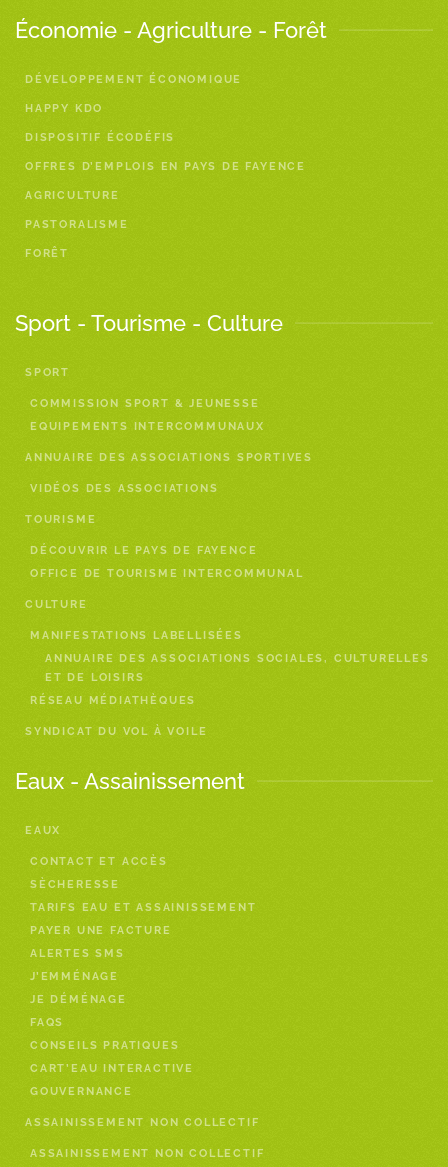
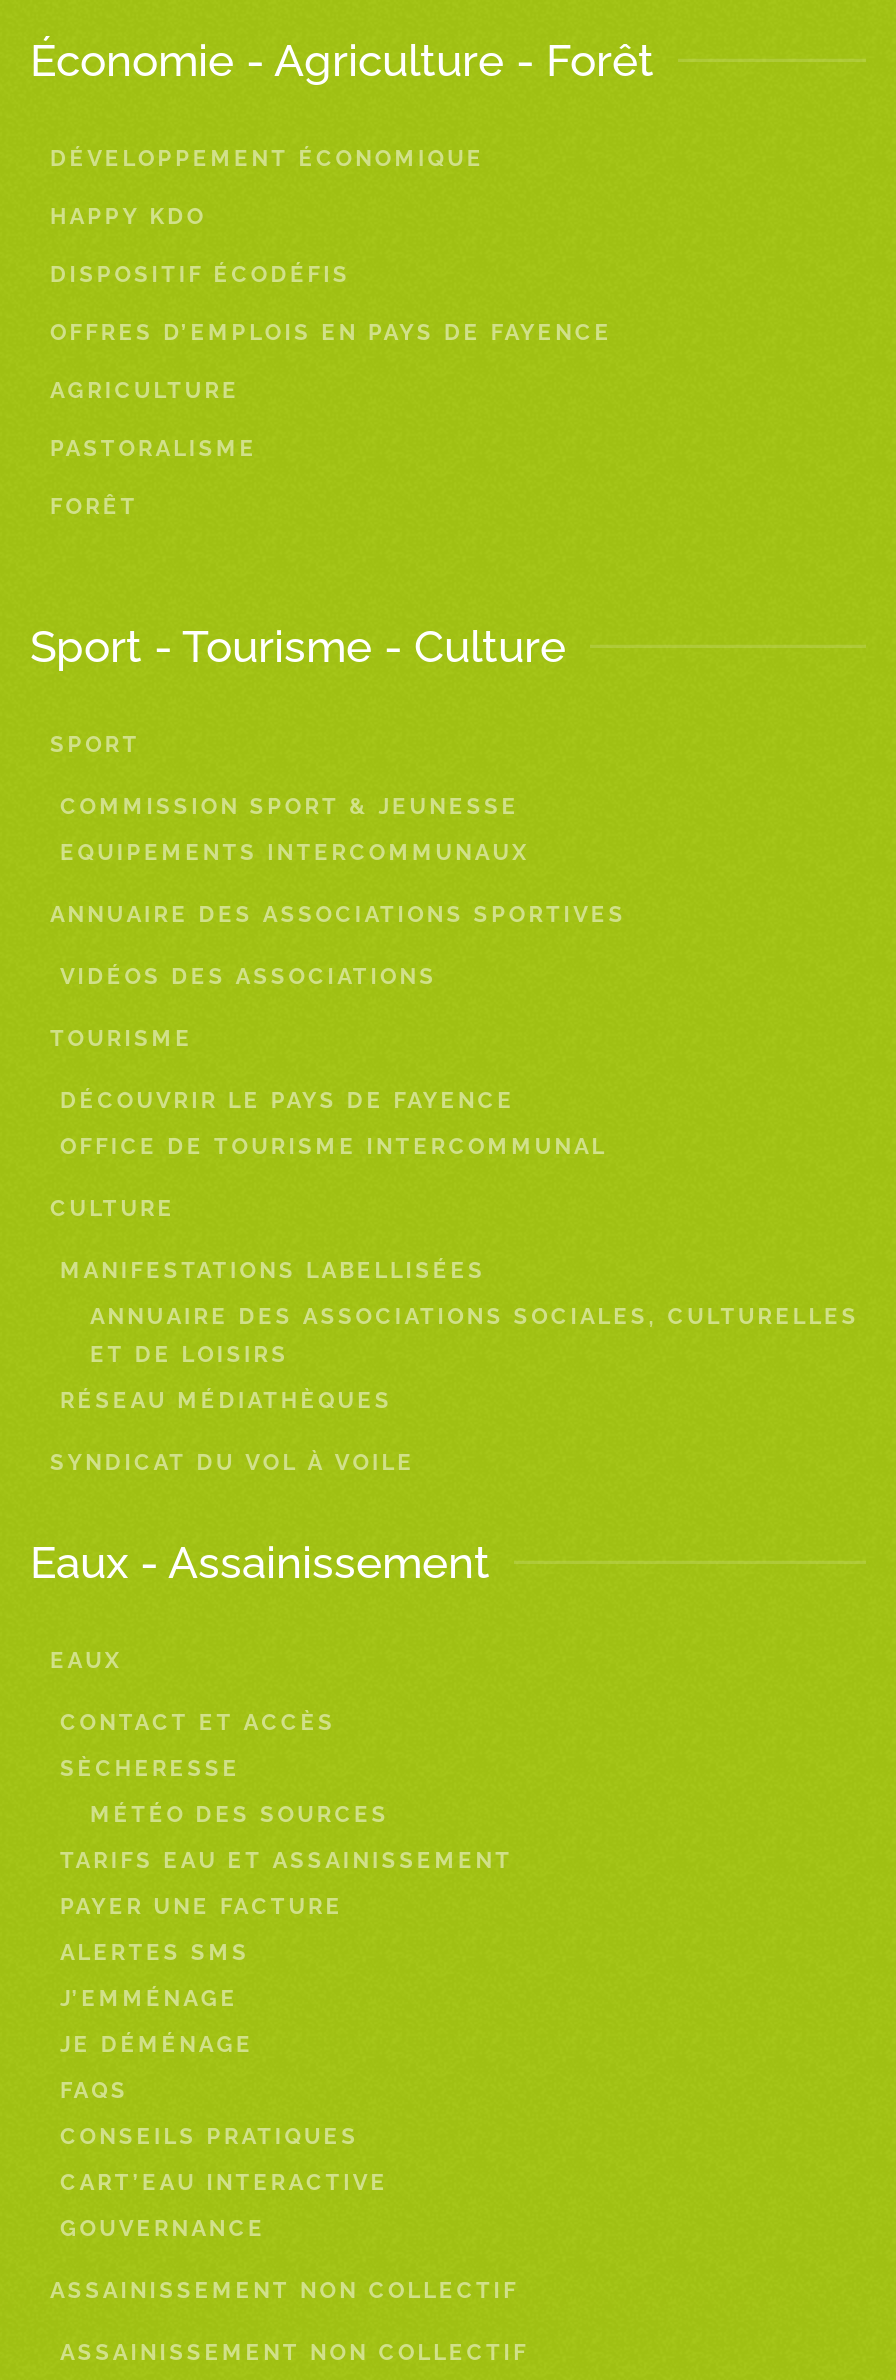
none -> [90,1802,389,1828] MÉTÉO DES SOURCES

